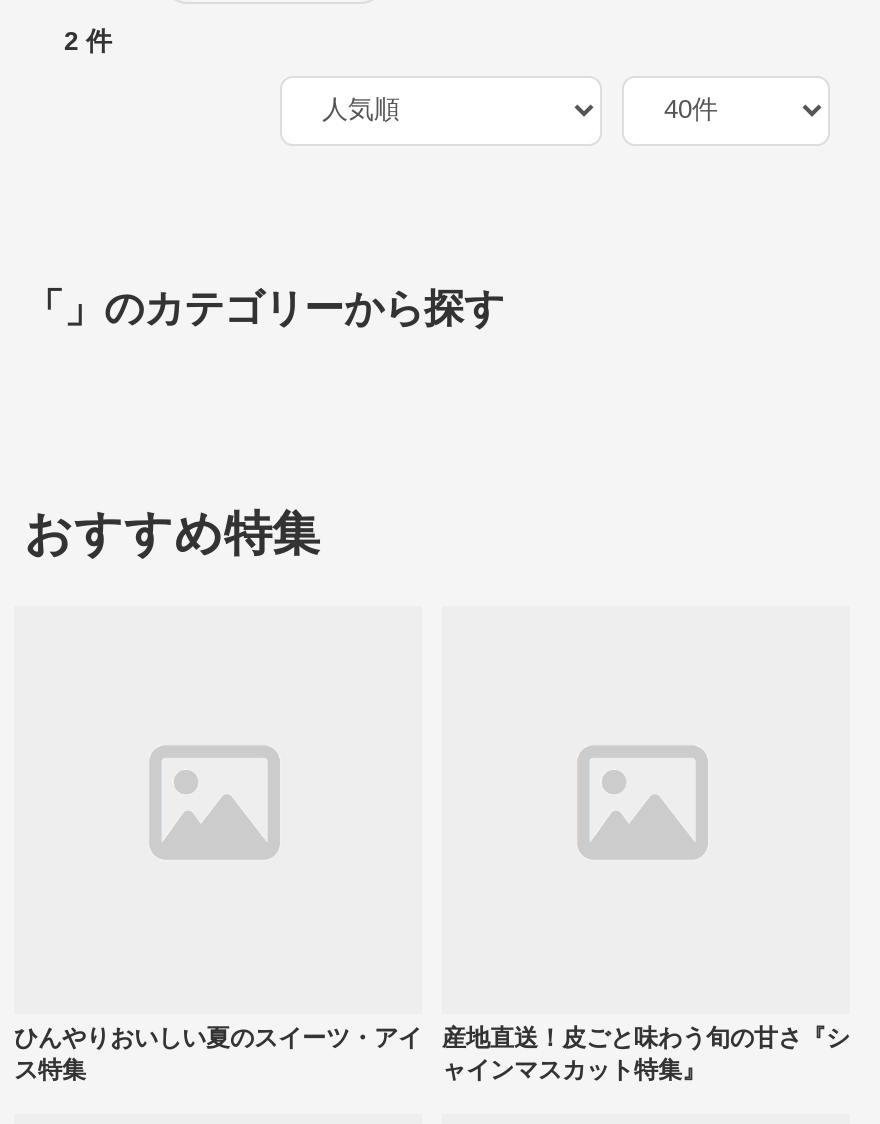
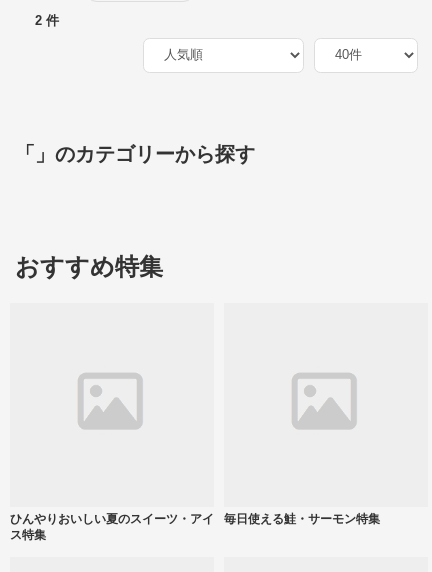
[442,1023,850,1083] 産地直送！皮ごと味わう旬の甘さ『シ | ャインマスカット特集』 -> [224,512,380,526] 毎日使える鮭・サーモン特集

